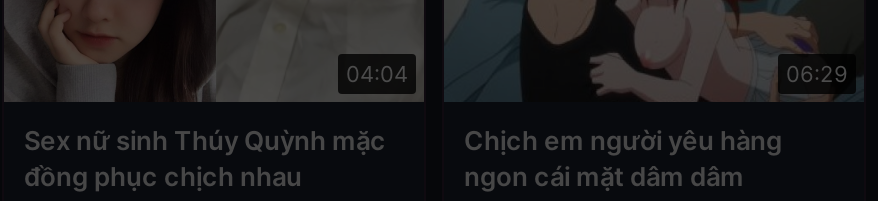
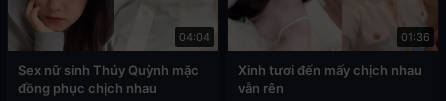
[786,60,848,88] 06:29 -> [401,30,430,44] 01:36
[464,124,782,192] Chịch em người yêu hàng | ngon cái mặt dâm dâm -> [238,62,422,96] Xinh tươi đến mấy chịch nhau | vẫn rên

